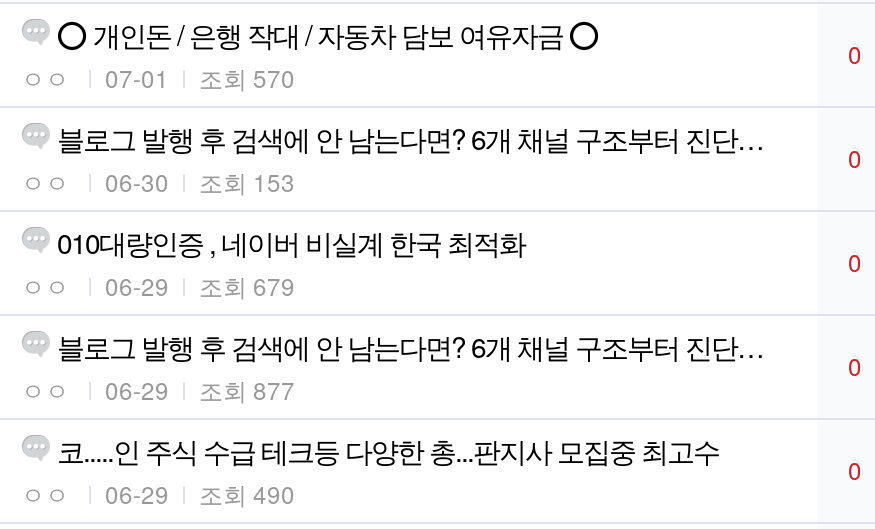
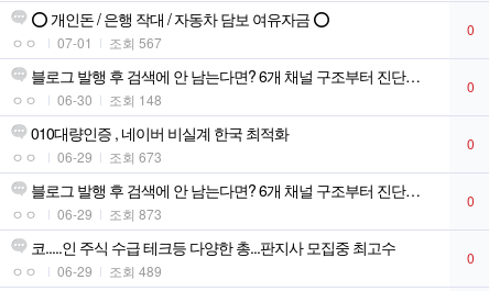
[199,60,295,94] 조회 570 -> [109,33,162,52] 조회 567
[199,164,295,198] 조회 153 -> [109,90,162,109] 조회 148
[199,268,295,302] 조회 679 -> [109,147,162,166] 조회 673
[199,372,295,406] 조회 877 -> [109,204,162,223] 조회 873
[199,476,295,510] 조회 490 -> [109,262,162,280] 조회 489

